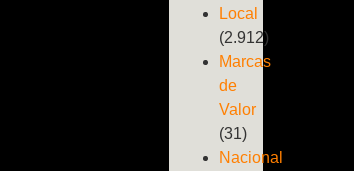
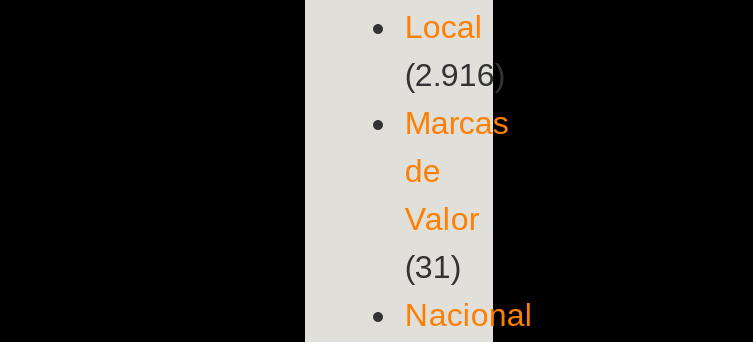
[219,29,269,46] (2.912) -> [405,57,505,91] (2.916)

